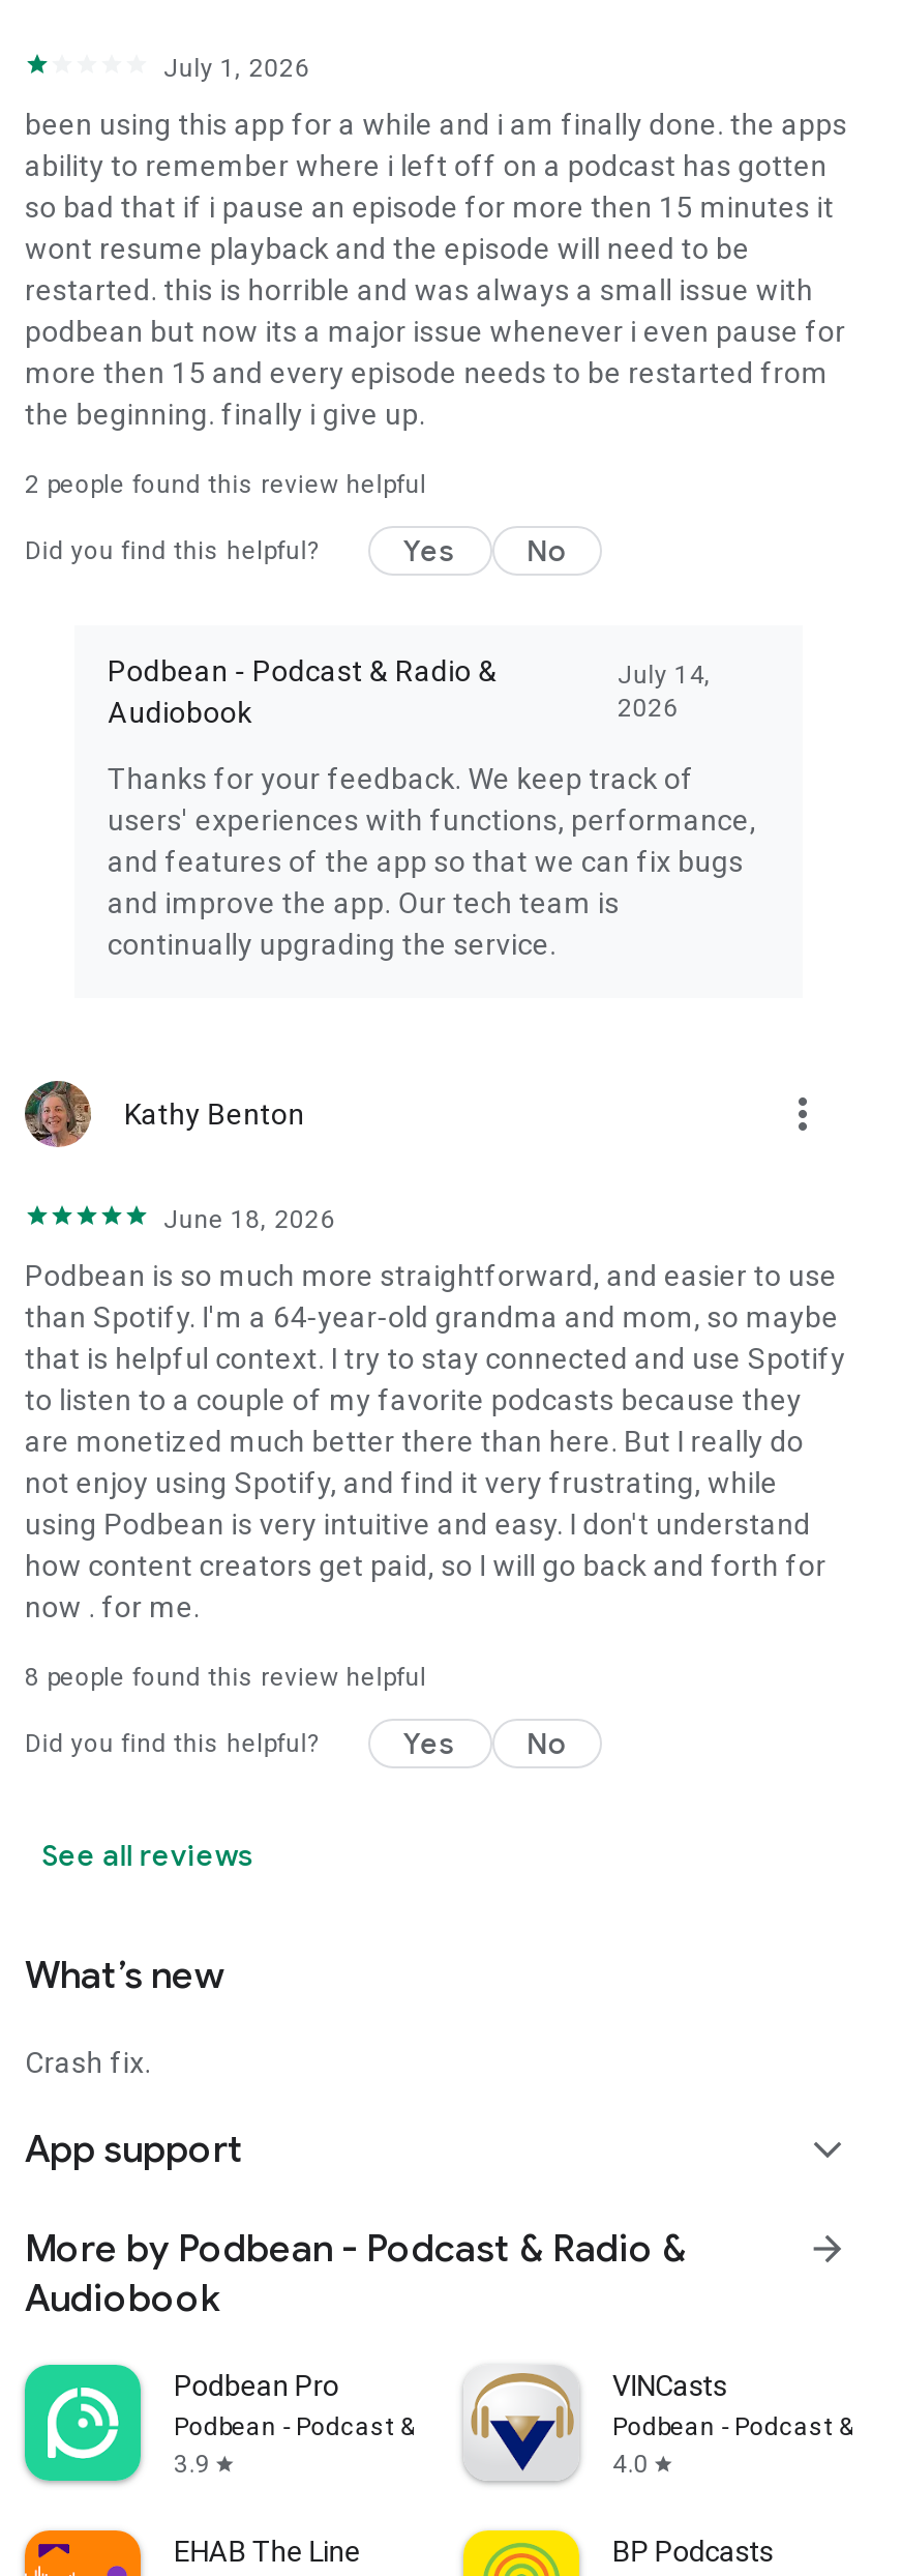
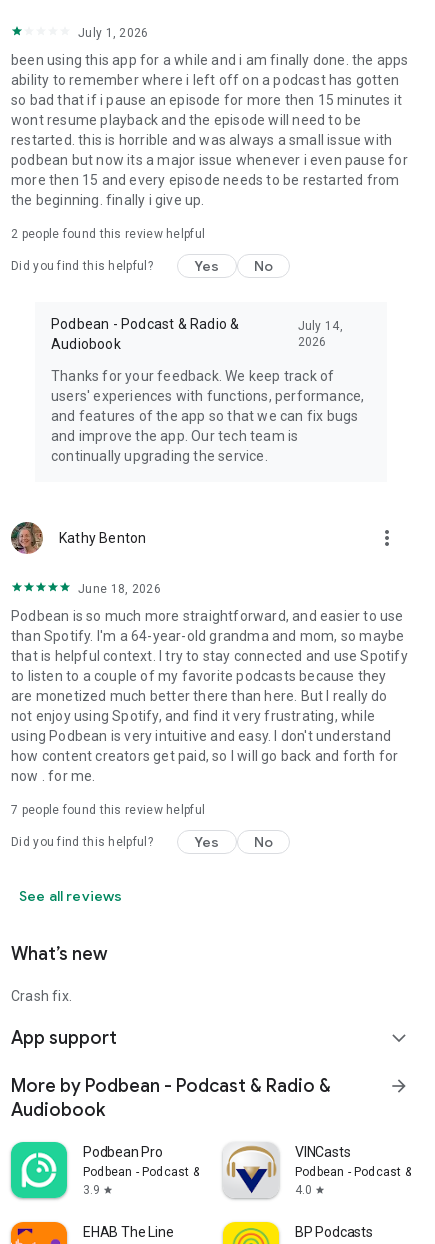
[25,1663,427,1692] 8 people found this review helpful -> [11,803,205,817] 7 people found this review helpful

